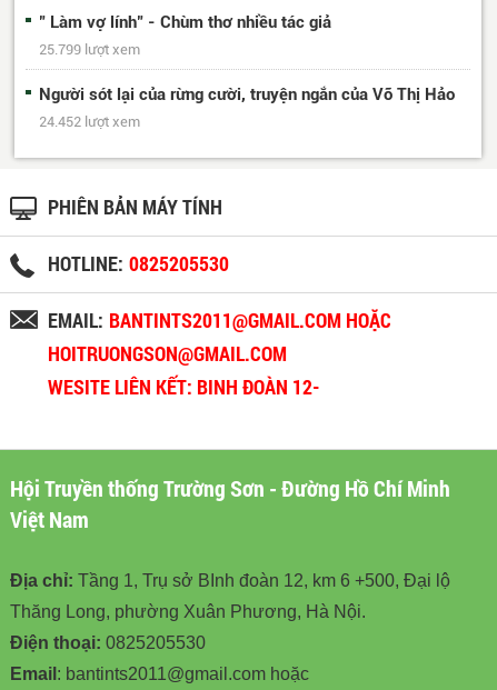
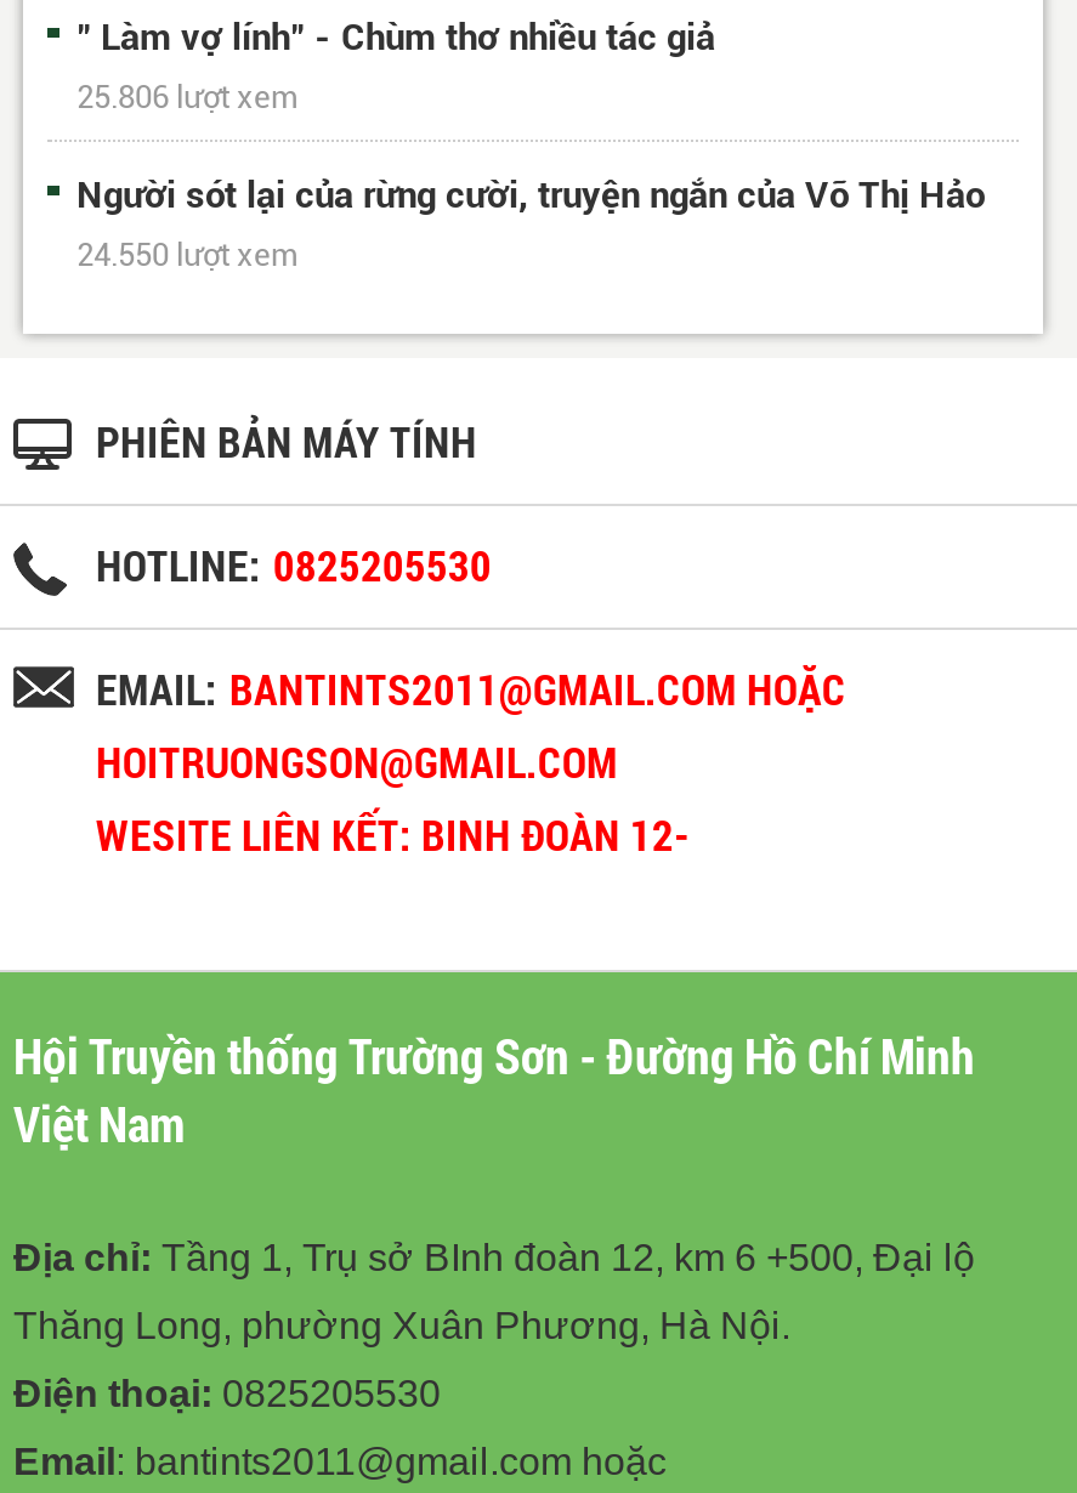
[39,41,140,58] 25.799 lượt xem -> [76,78,297,115] 25.806 lượt xem
[39,113,140,130] 24.452 lượt xem -> [76,236,297,273] 24.550 lượt xem

